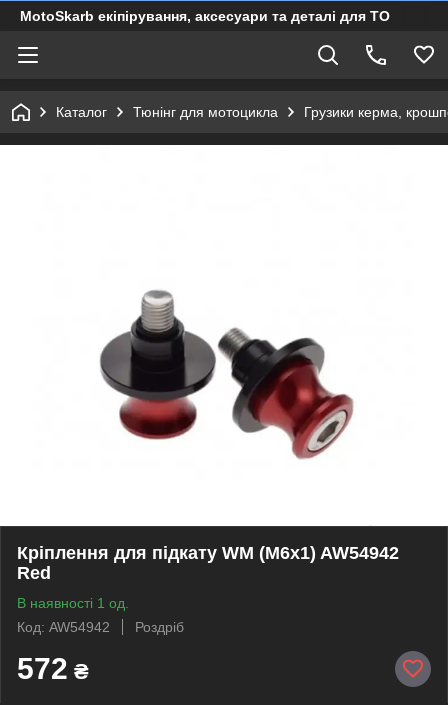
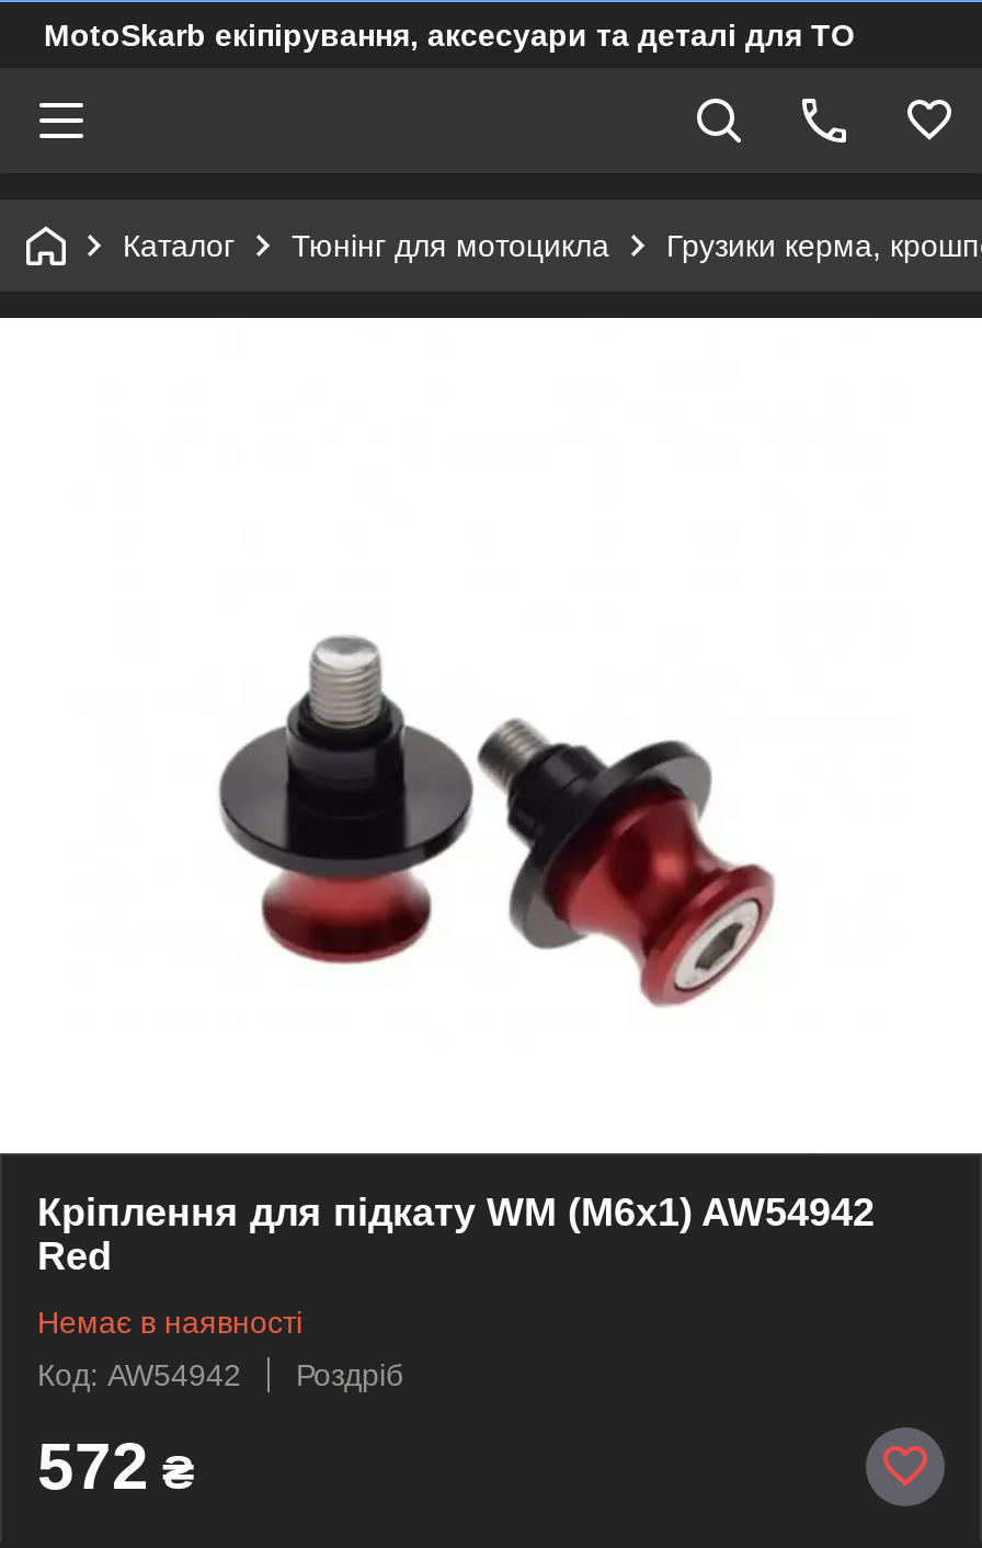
[17,595,129,611] В наявності 1 од. -> [37,1304,302,1339] Немає в наявності

